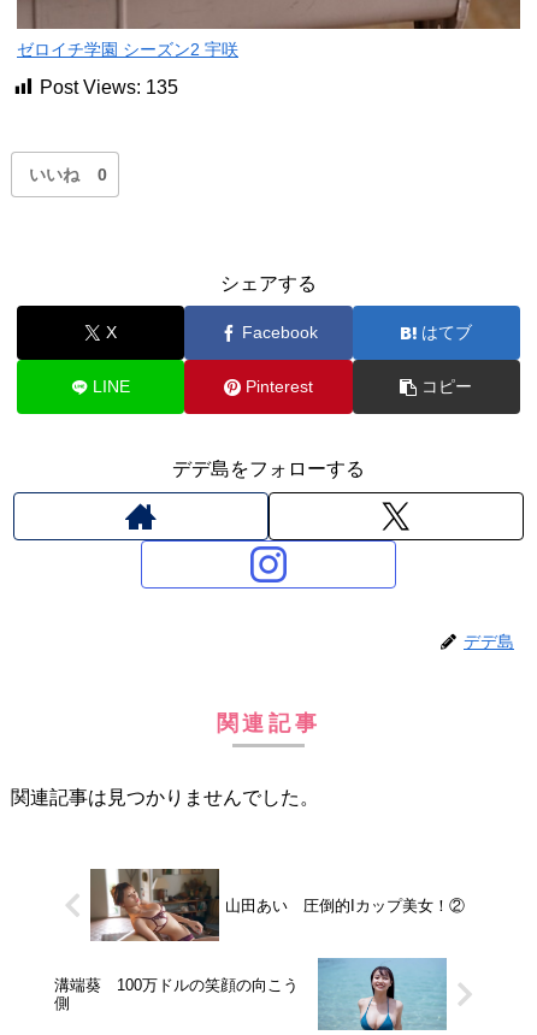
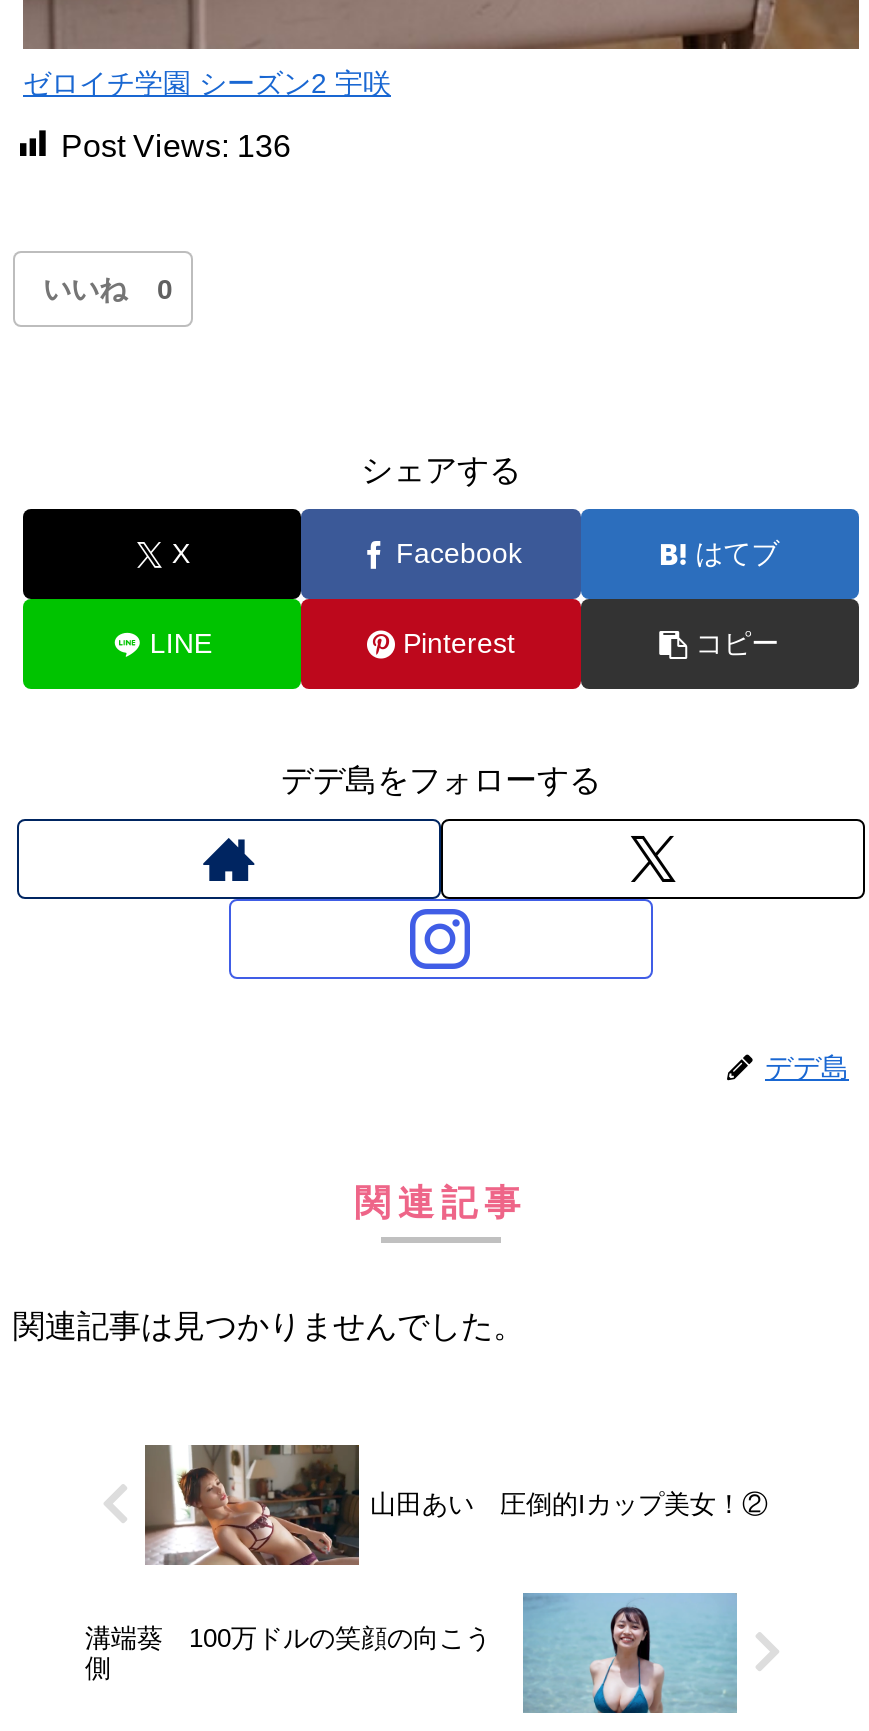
[40,77,178,97] Post Views: 135 -> [61,128,291,162] Post Views: 136

